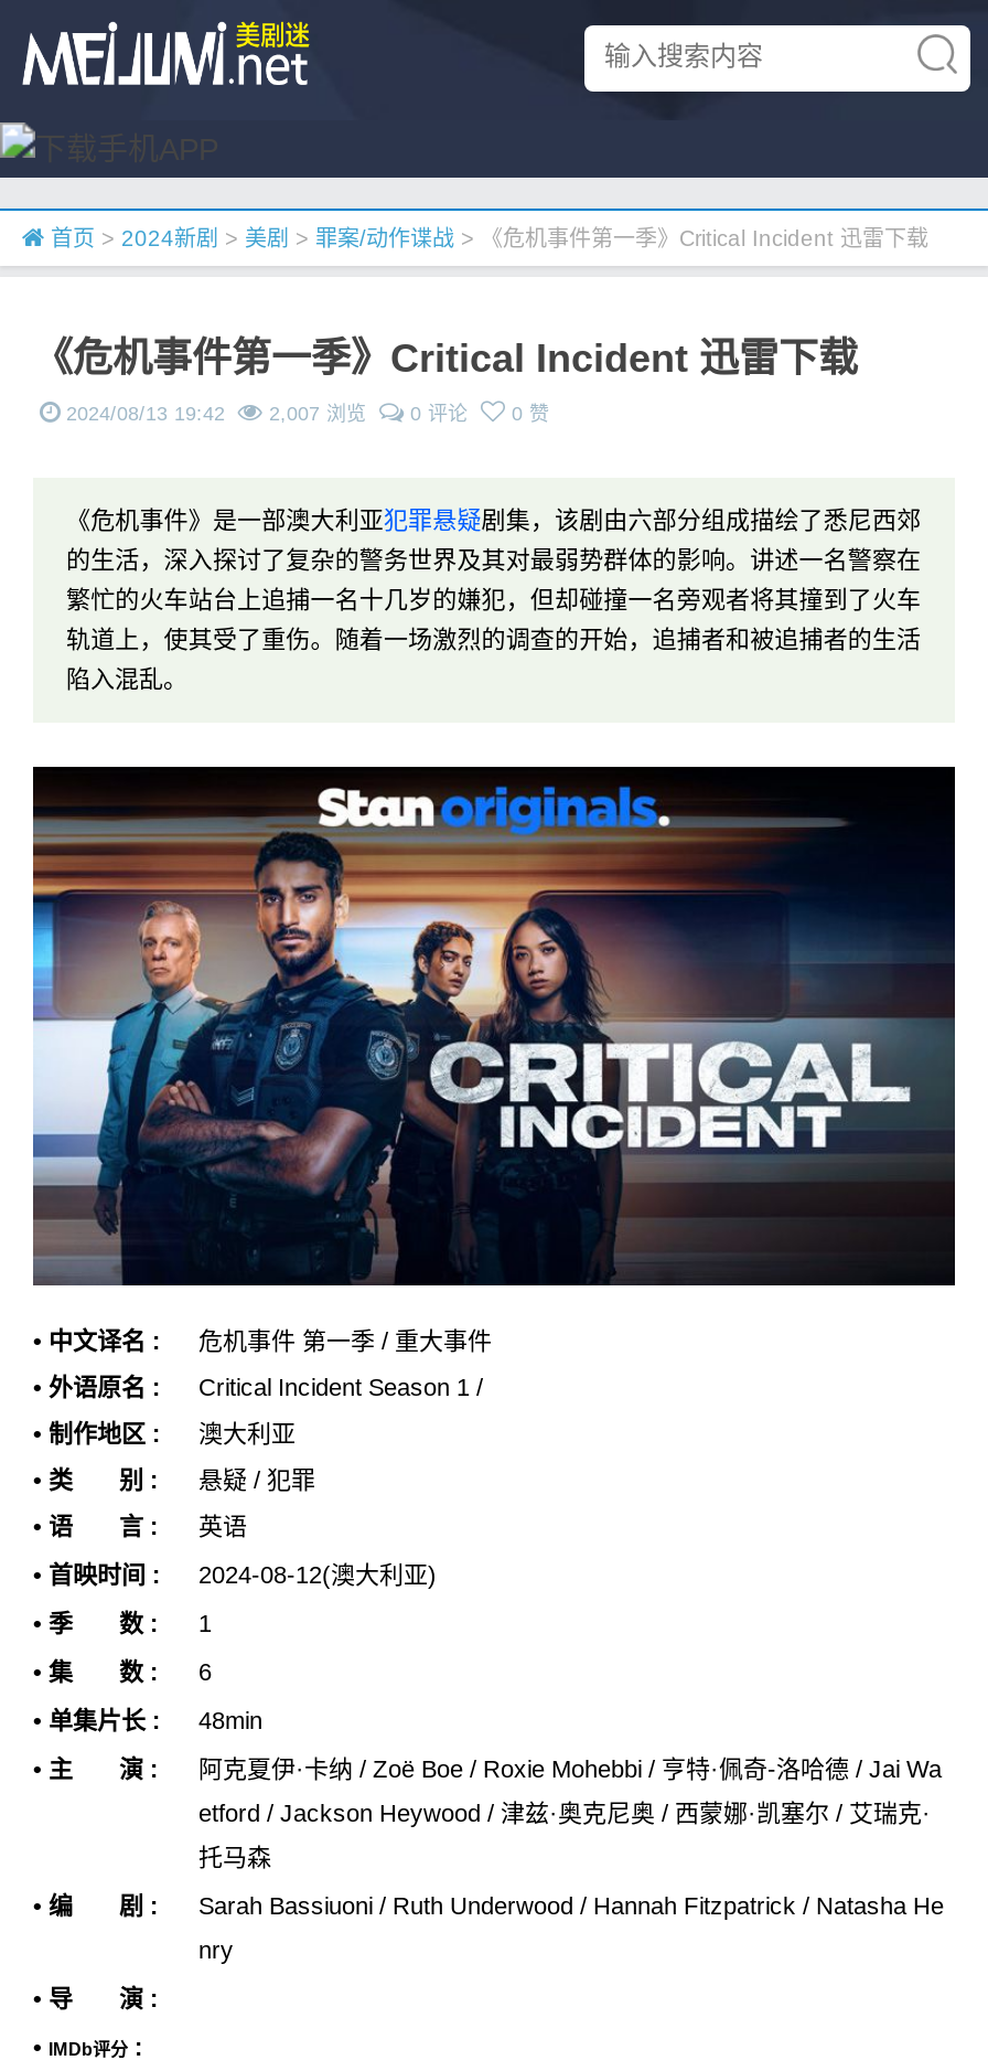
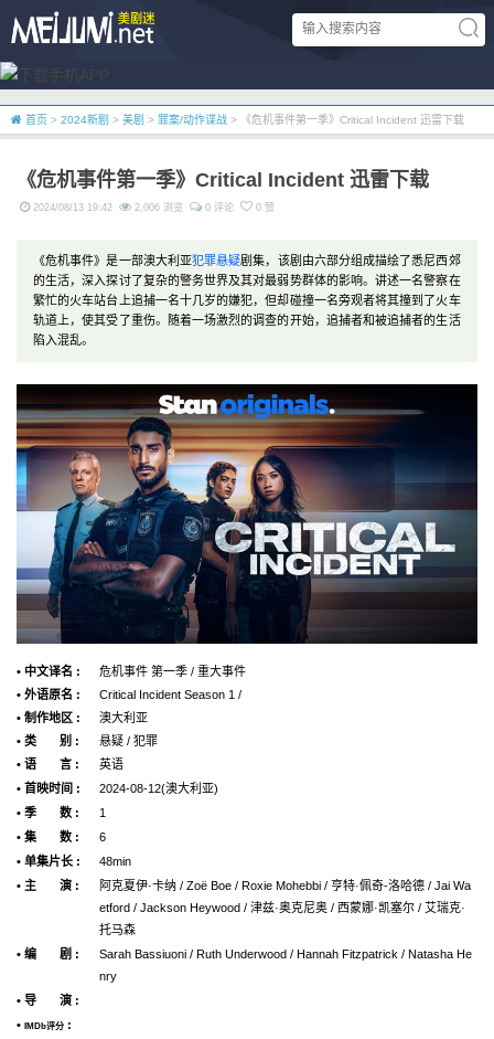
[66,403,549,425] 2024/08/13 19:42 2,007 浏览 0 评论 0 赞 -> [33,202,275,213] 2024/08/13 19:42 2,006 浏览 0 评论 0 赞

